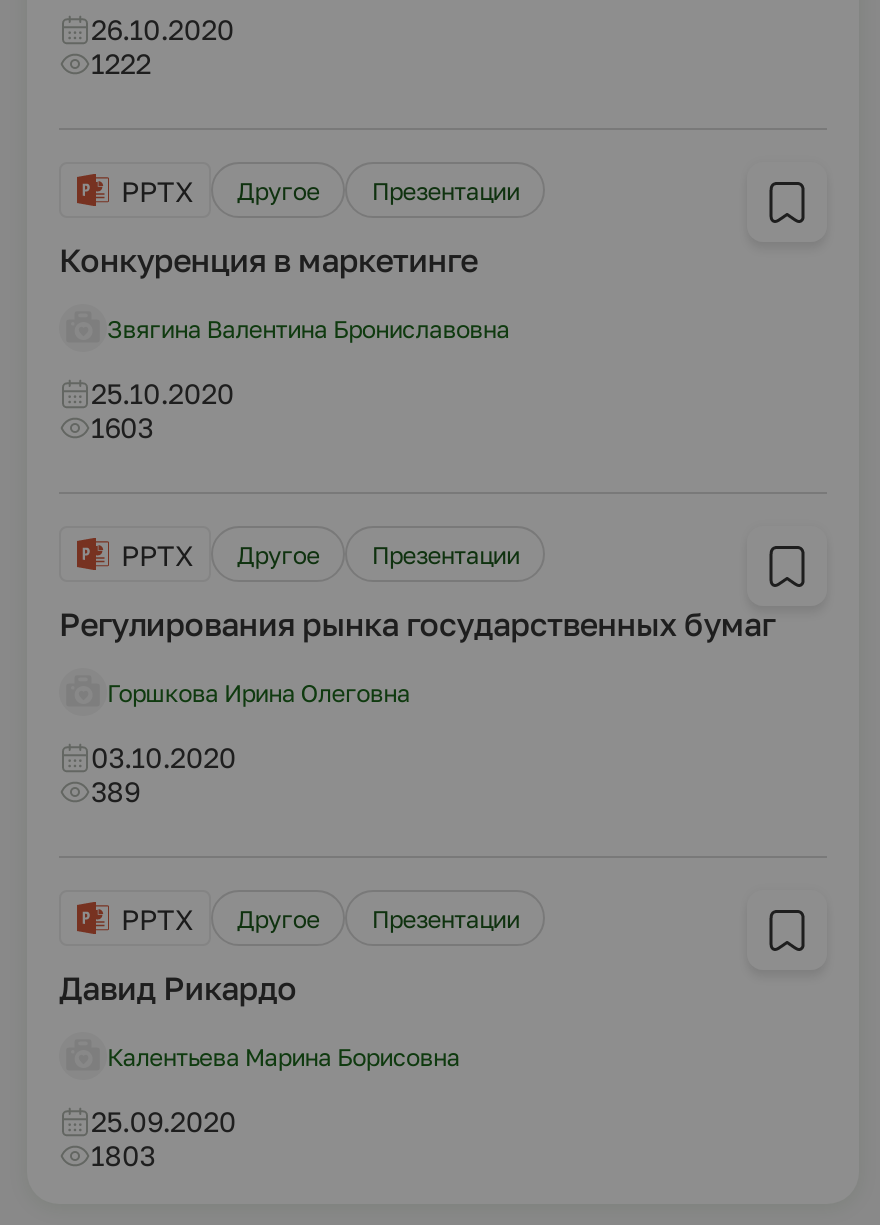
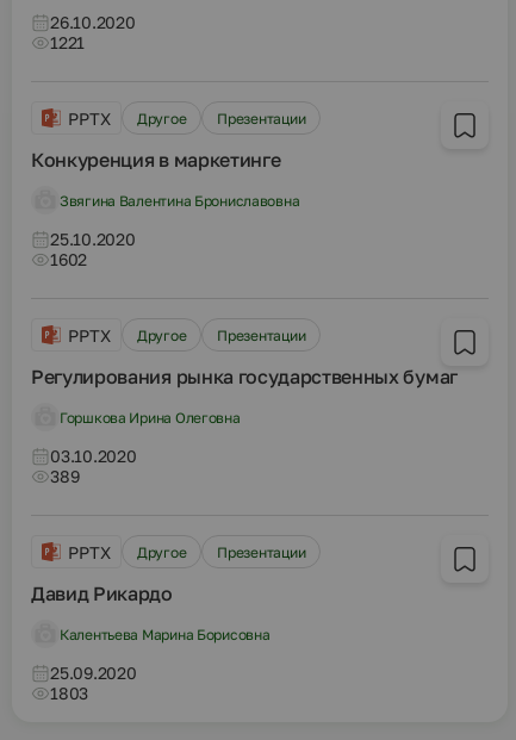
[91,46,151,80] 1222 -> [50,32,85,52] 1221
[91,410,153,444] 1603 -> [50,249,87,269] 1602

